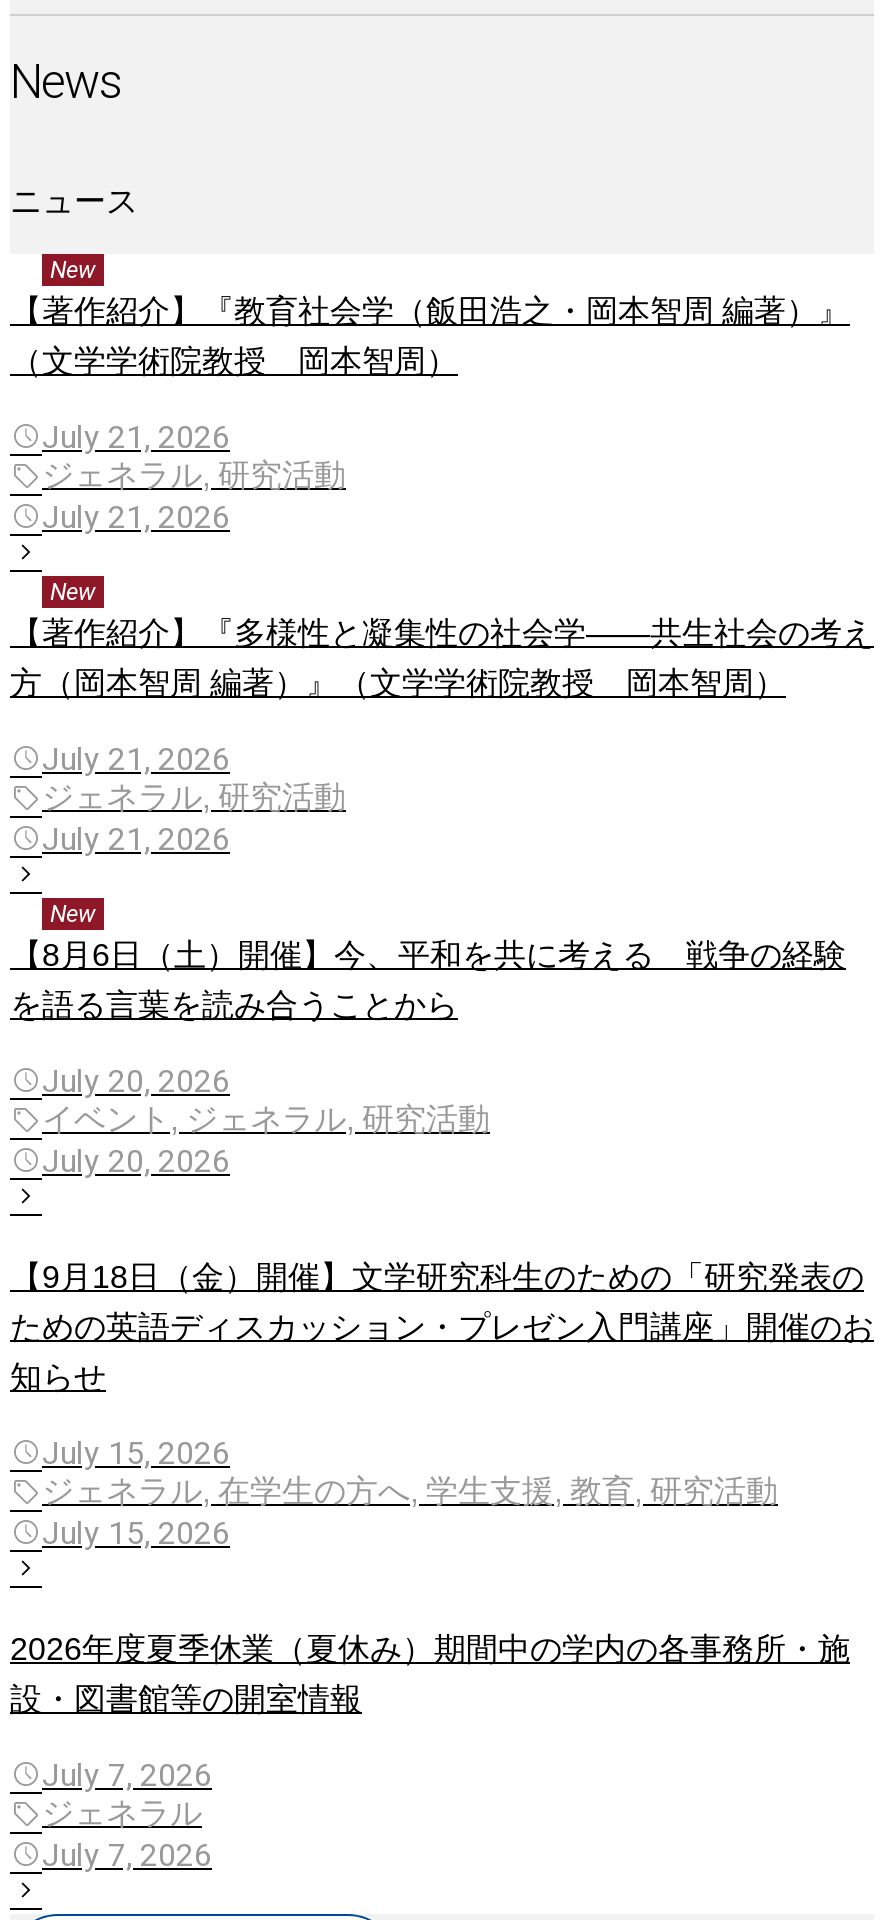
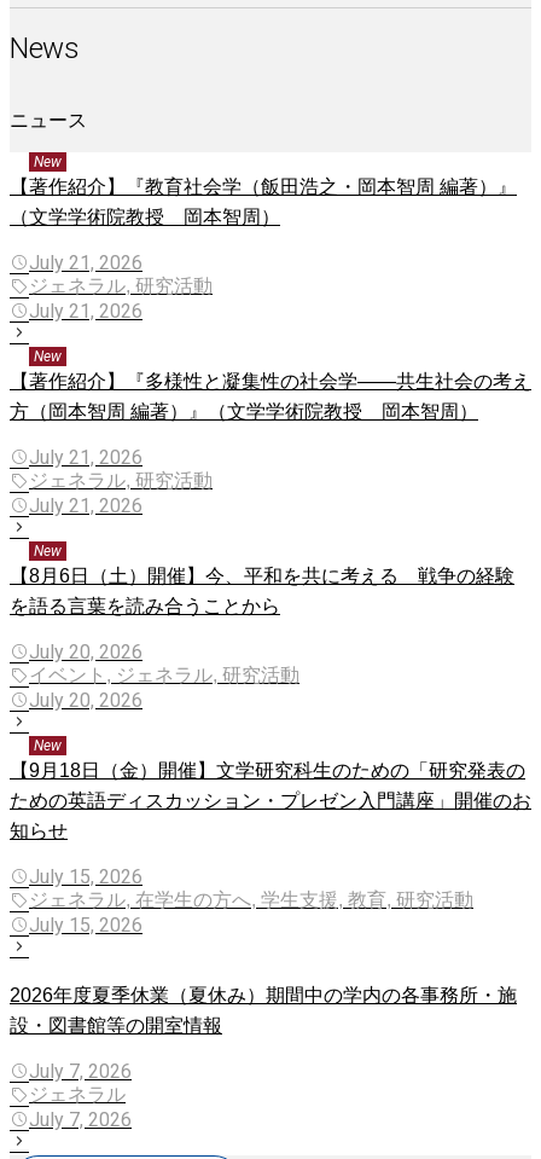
none -> [34,737,62,754] New

